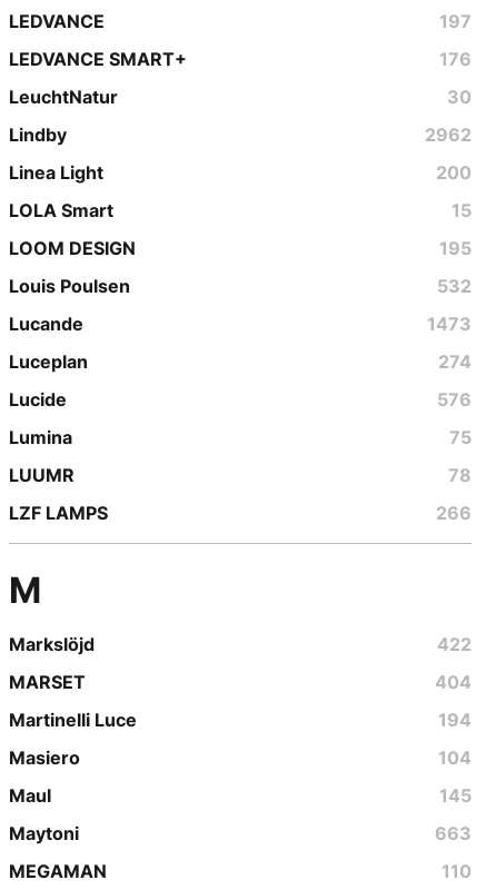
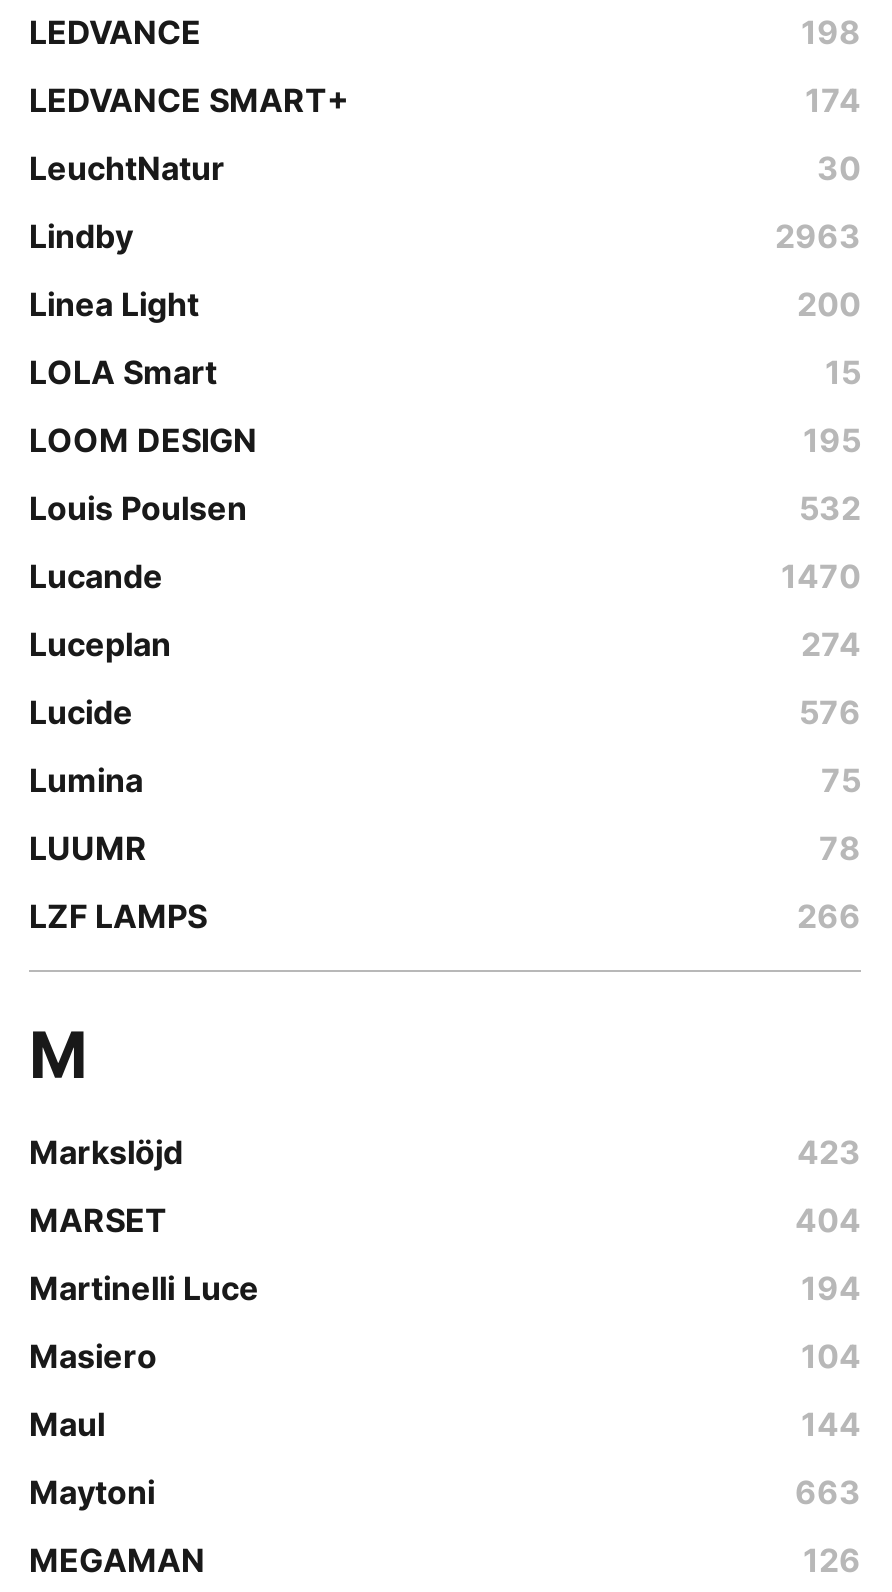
[439,10,472,32] 197 -> [801,11,861,51] 198
[439,47,472,70] 176 -> [805,79,861,119] 174
[425,123,472,145] 2962 -> [775,215,861,255] 2963
[427,312,472,334] 1473 -> [781,555,861,595] 1470
[437,633,472,655] 422 -> [797,1131,861,1171] 423
[439,784,472,806] 145 -> [801,1403,861,1443] 144
[442,860,472,882] 110 -> [803,1539,861,1579] 126

